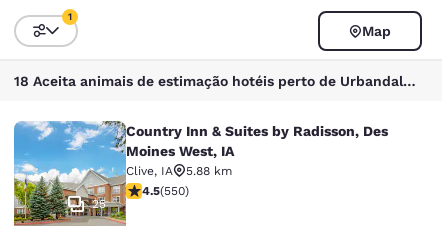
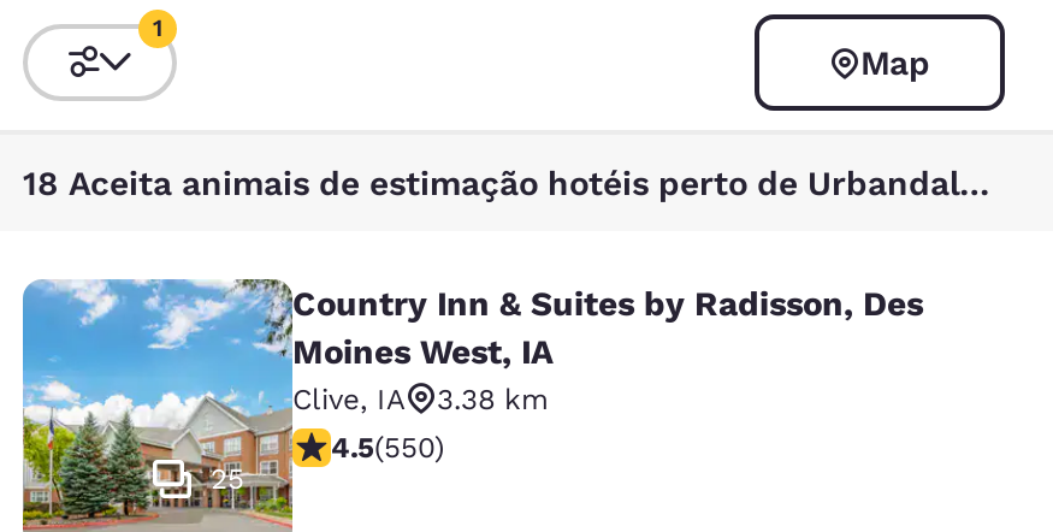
[126,164,232,178] Clive, IA 5.88 km -> [292,383,548,416] Clive, IA 3.38 km

